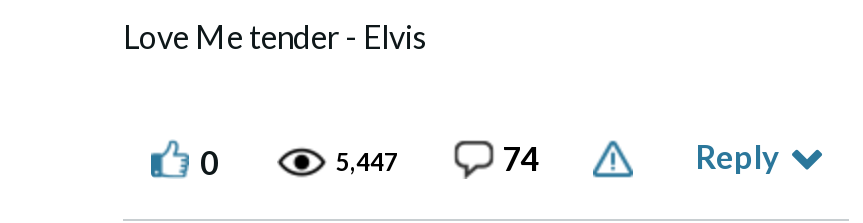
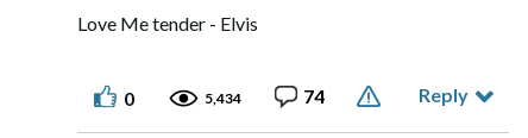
[336,146,398,176] 5,447 -> [204,89,241,107] 5,434

